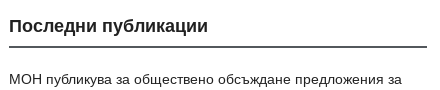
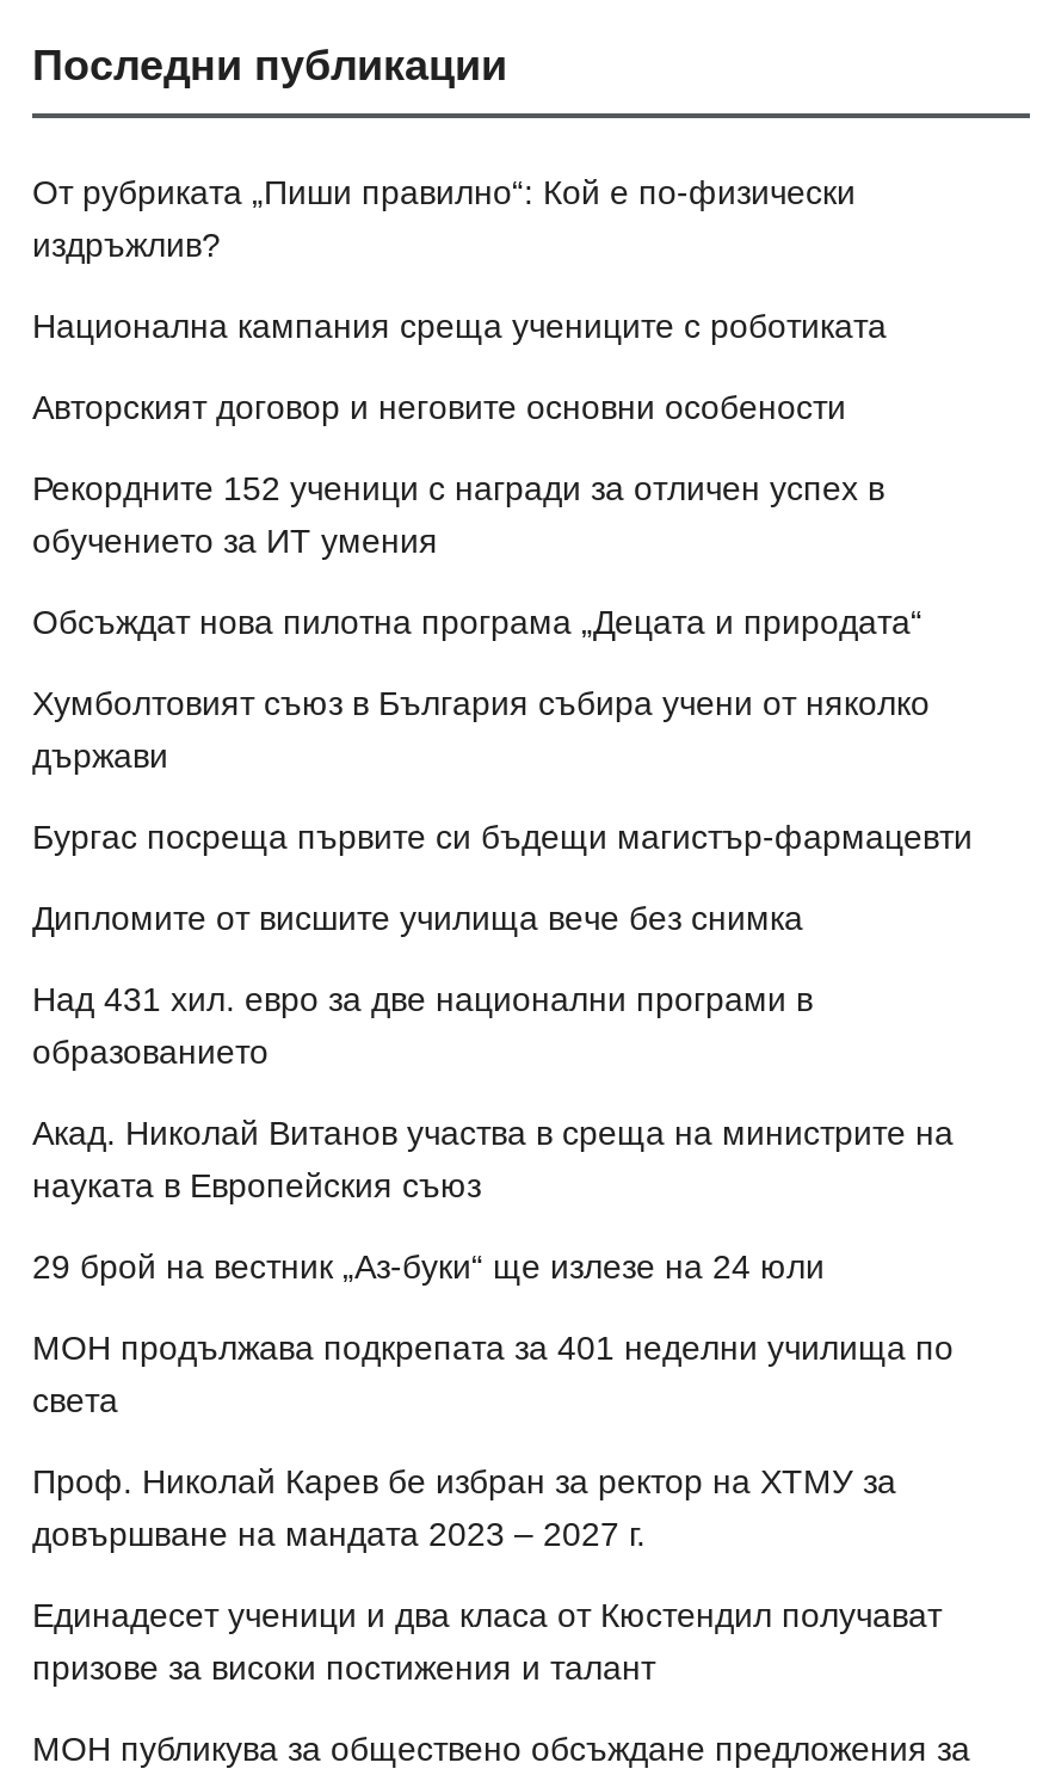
none -> [32,173,973,1687] От рубриката „Пиши правилно“: Кой е по-физически | издръжлив? | Национална кампания среща учениците с роботиката | Авторският договор и неговите основни особености | Рекордните 152 ученици с награди за отличен успех в | обучението за ИТ умения | Обсъждат нова пилотна програма „Децата и природата“ | Хумболтовият съюз в България събира учени от няколко | държави | Бургас посреща първите си бъдещи магистър-фармацевти | Дипломите от висшите училища вече без снимка | Над 431 хил. евро за две национални програми в | образованието | Акад. Николай Витанов участва в среща на министрите на | науката в Европейския съюз | 29 брой на вестник „Аз-буки“ ще излезе на 24 юли | МОН продължава подкрепата за 401 неделни училища по | света | Проф. Николай Карев бе избран за ректор на ХТМУ за | довършване на мандата 2023 – 2027 г. | Единадесет ученици и два класа от Кюстендил получават | призове за високи постижения и талант

